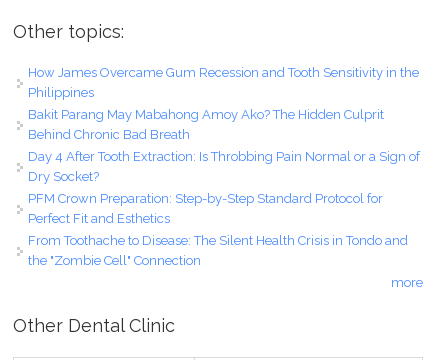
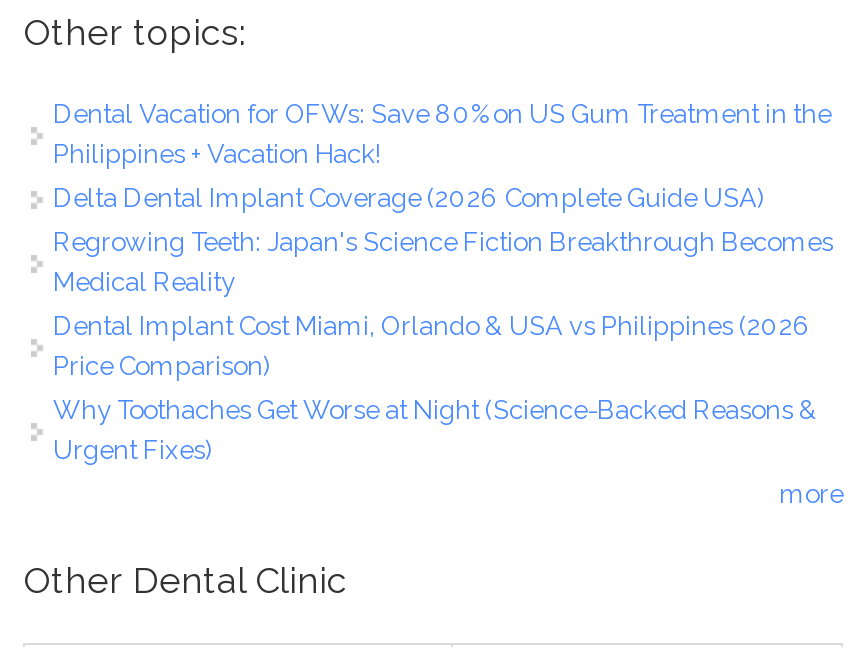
[28,65,419,100] How James Overcame Gum Recession and Tooth Sensitivity in the | Philippines -> [53,98,831,168] Dental Vacation for OFWs: Save 80% on US Gum Treatment in the | Philippines + Vacation Hack!
[28,107,384,142] Bakit Parang May Mabahong Amoy Ako? The Hidden Culprit | Behind Chronic Bad Breath -> [53,182,765,212] Delta Dental Implant Coverage (2026 Complete Guide USA)
[28,149,420,184] Day 4 After Tooth Extraction: Is Throbbing Pain Normal or a Sign of | Dry Socket? -> [53,226,833,296] Regrowing Teeth: Japan's Science Fiction Breakthrough Becomes | Medical Reality
[28,191,383,226] PFM Crown Preparation: Step-by-Step Standard Protocol for | Perfect Fit and Esthetics -> [53,310,811,380] Dental Implant Cost Miami, Orlando & USA vs Philippines (2026 | Price Comparison)
[28,233,408,268] From Toothache to Disease: The Silent Health Crisis in Tondo and | the "Zombie Cell" Connection -> [53,394,817,464] Why Toothaches Get Worse at Night (Science-Backed Reasons & | Urgent Fixes)

